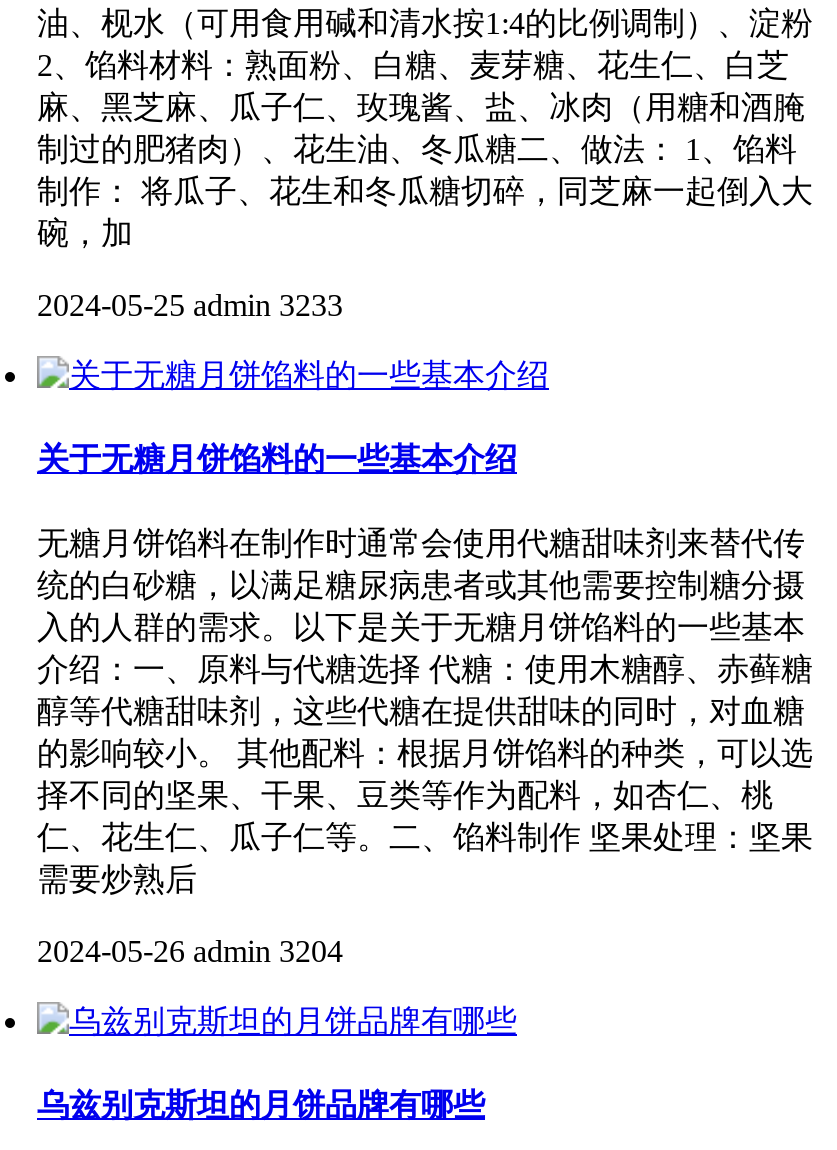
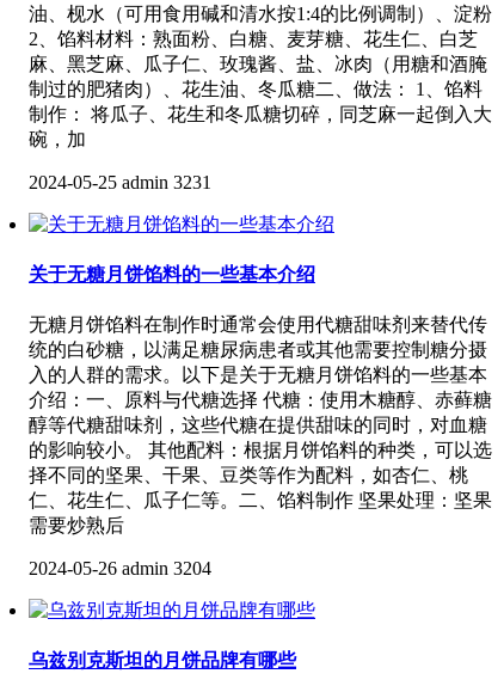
[37,287,343,321] 2024-05-25 admin 3233 -> [29,171,211,192] 2024-05-25 admin 3231

